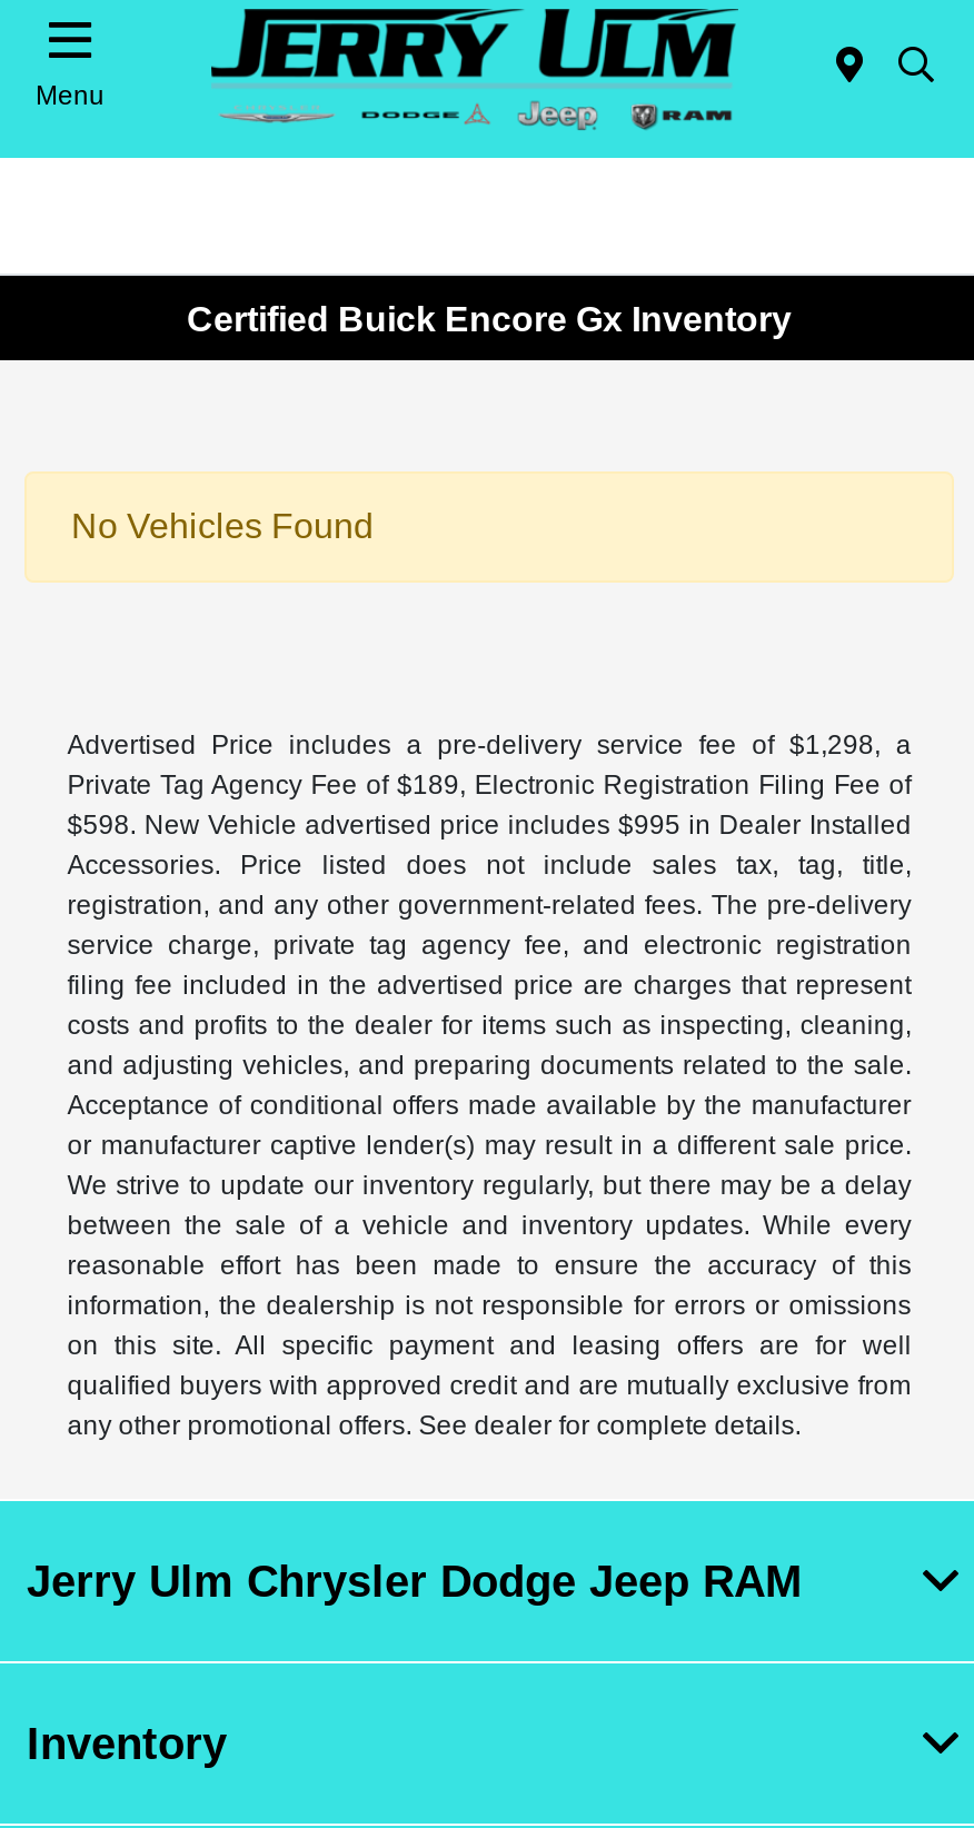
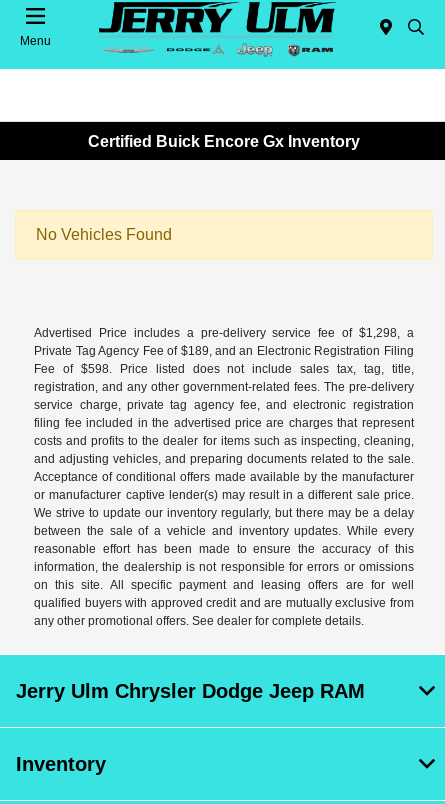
[67,770,911,881] Private Tag Agency Fee of $189, Electronic Registration Filing Fee of | $598. New Vehicle advertised price includes $995 in Dealer Installed | Accessories. Price listed does not include sales tax, tag, title, -> [34,344,414,376] Private Tag Agency Fee of $189, and an Electronic Registration Filing | Fee of $598. Price listed does not include sales tax, tag, title,

